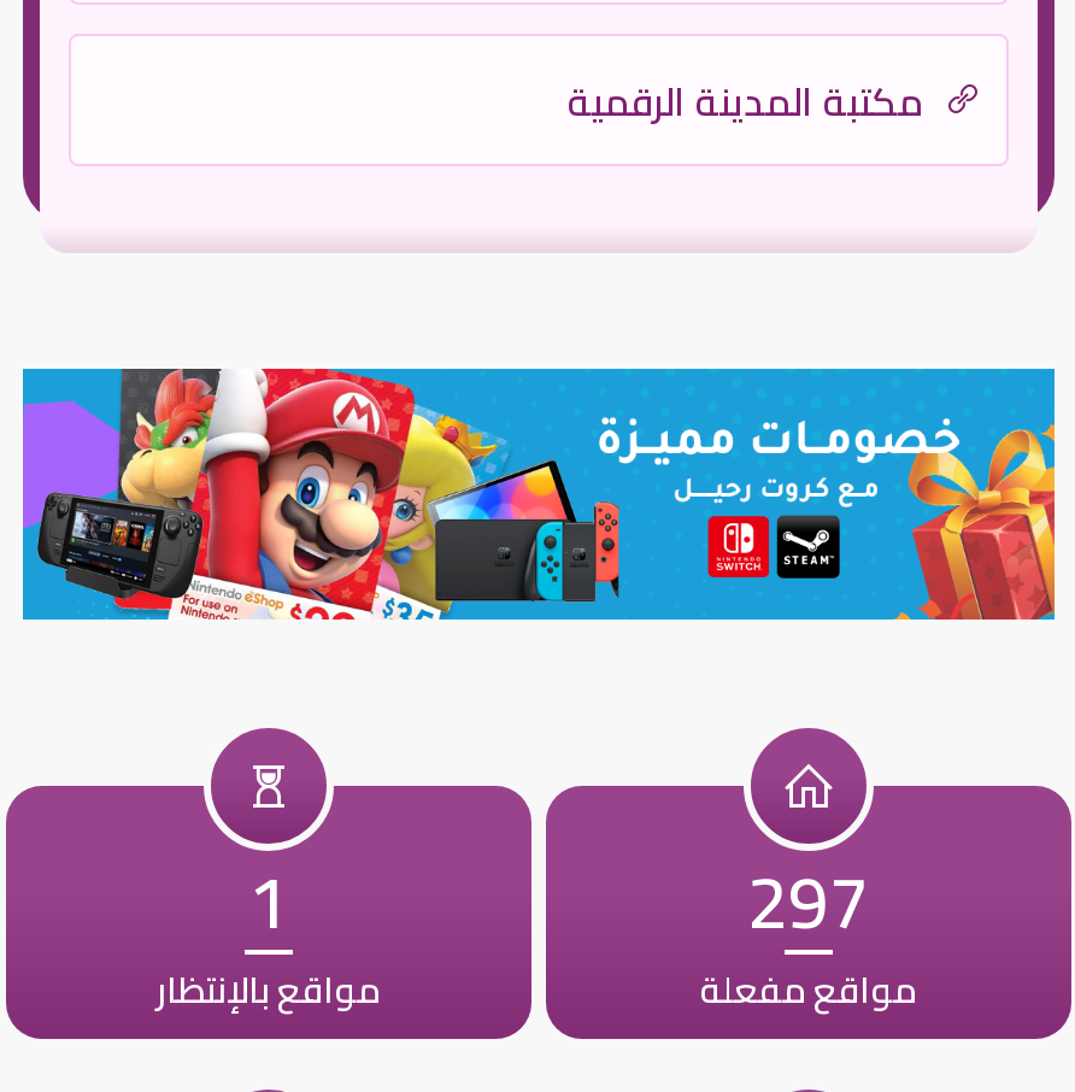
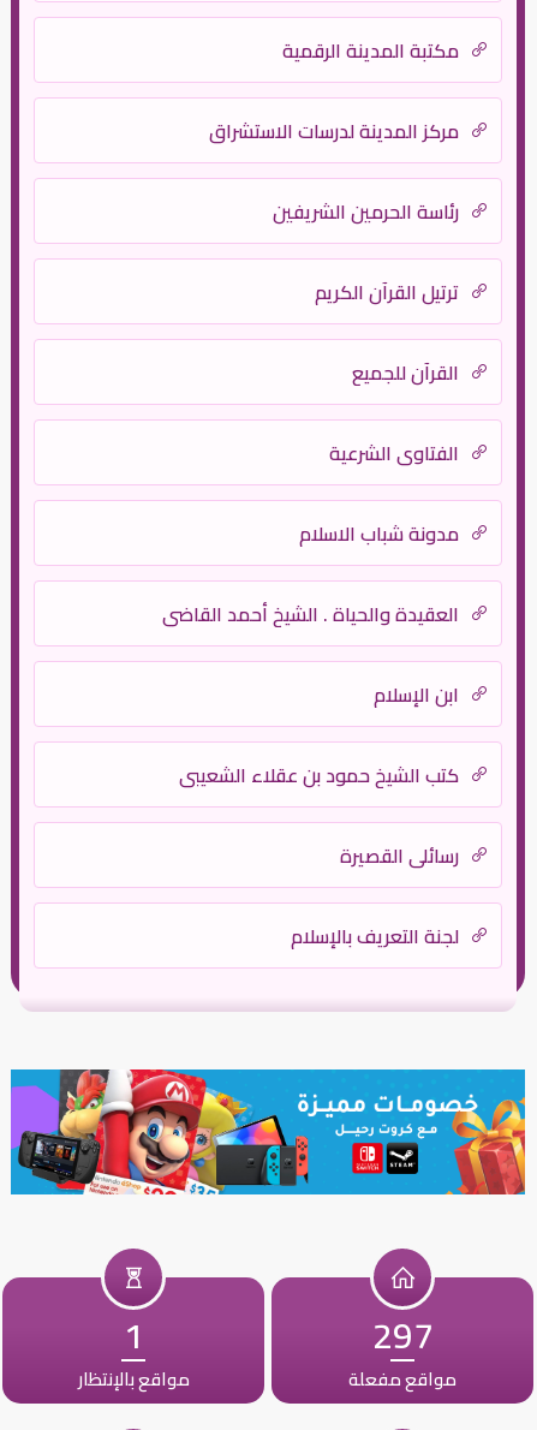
none -> [162,113,459,954] مركز المدينة لدرسات الاستشراق | رئاسة الحرمين الشريفين | ترتيل القرآن الكريم | القرآن للجميع | الفتاوى الشرعية | مدونة شباب الاسلام | العقيدة والحياة . الشيخ أحمد القاضي | ابن الإسلام | كتب الشيخ حمود بن عقلاء الشعيبي | رسائلي القصيرة | لجنة التعريف بالإسلام

